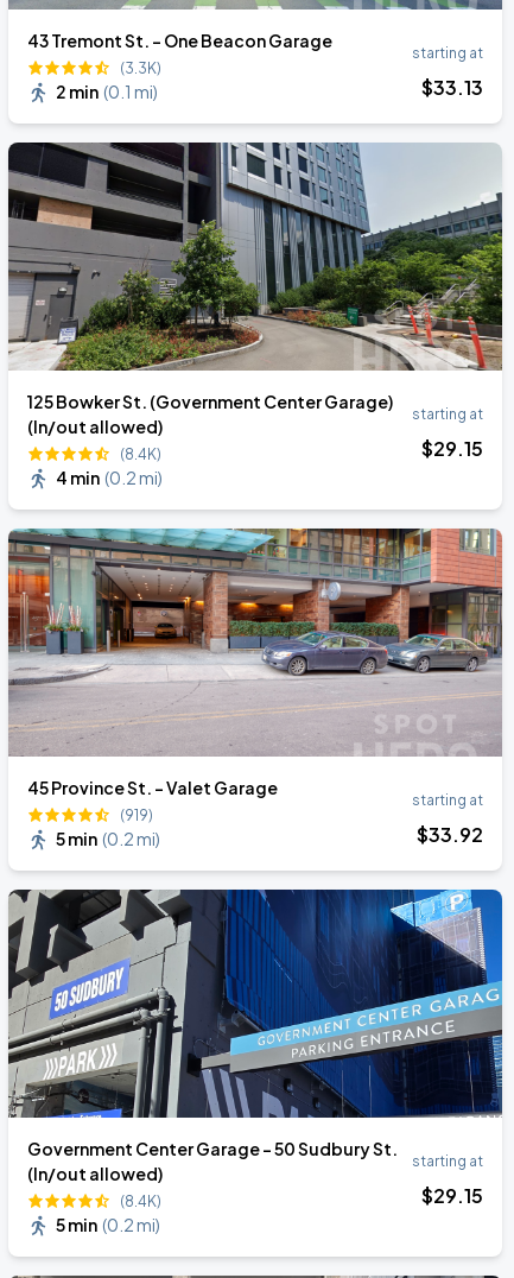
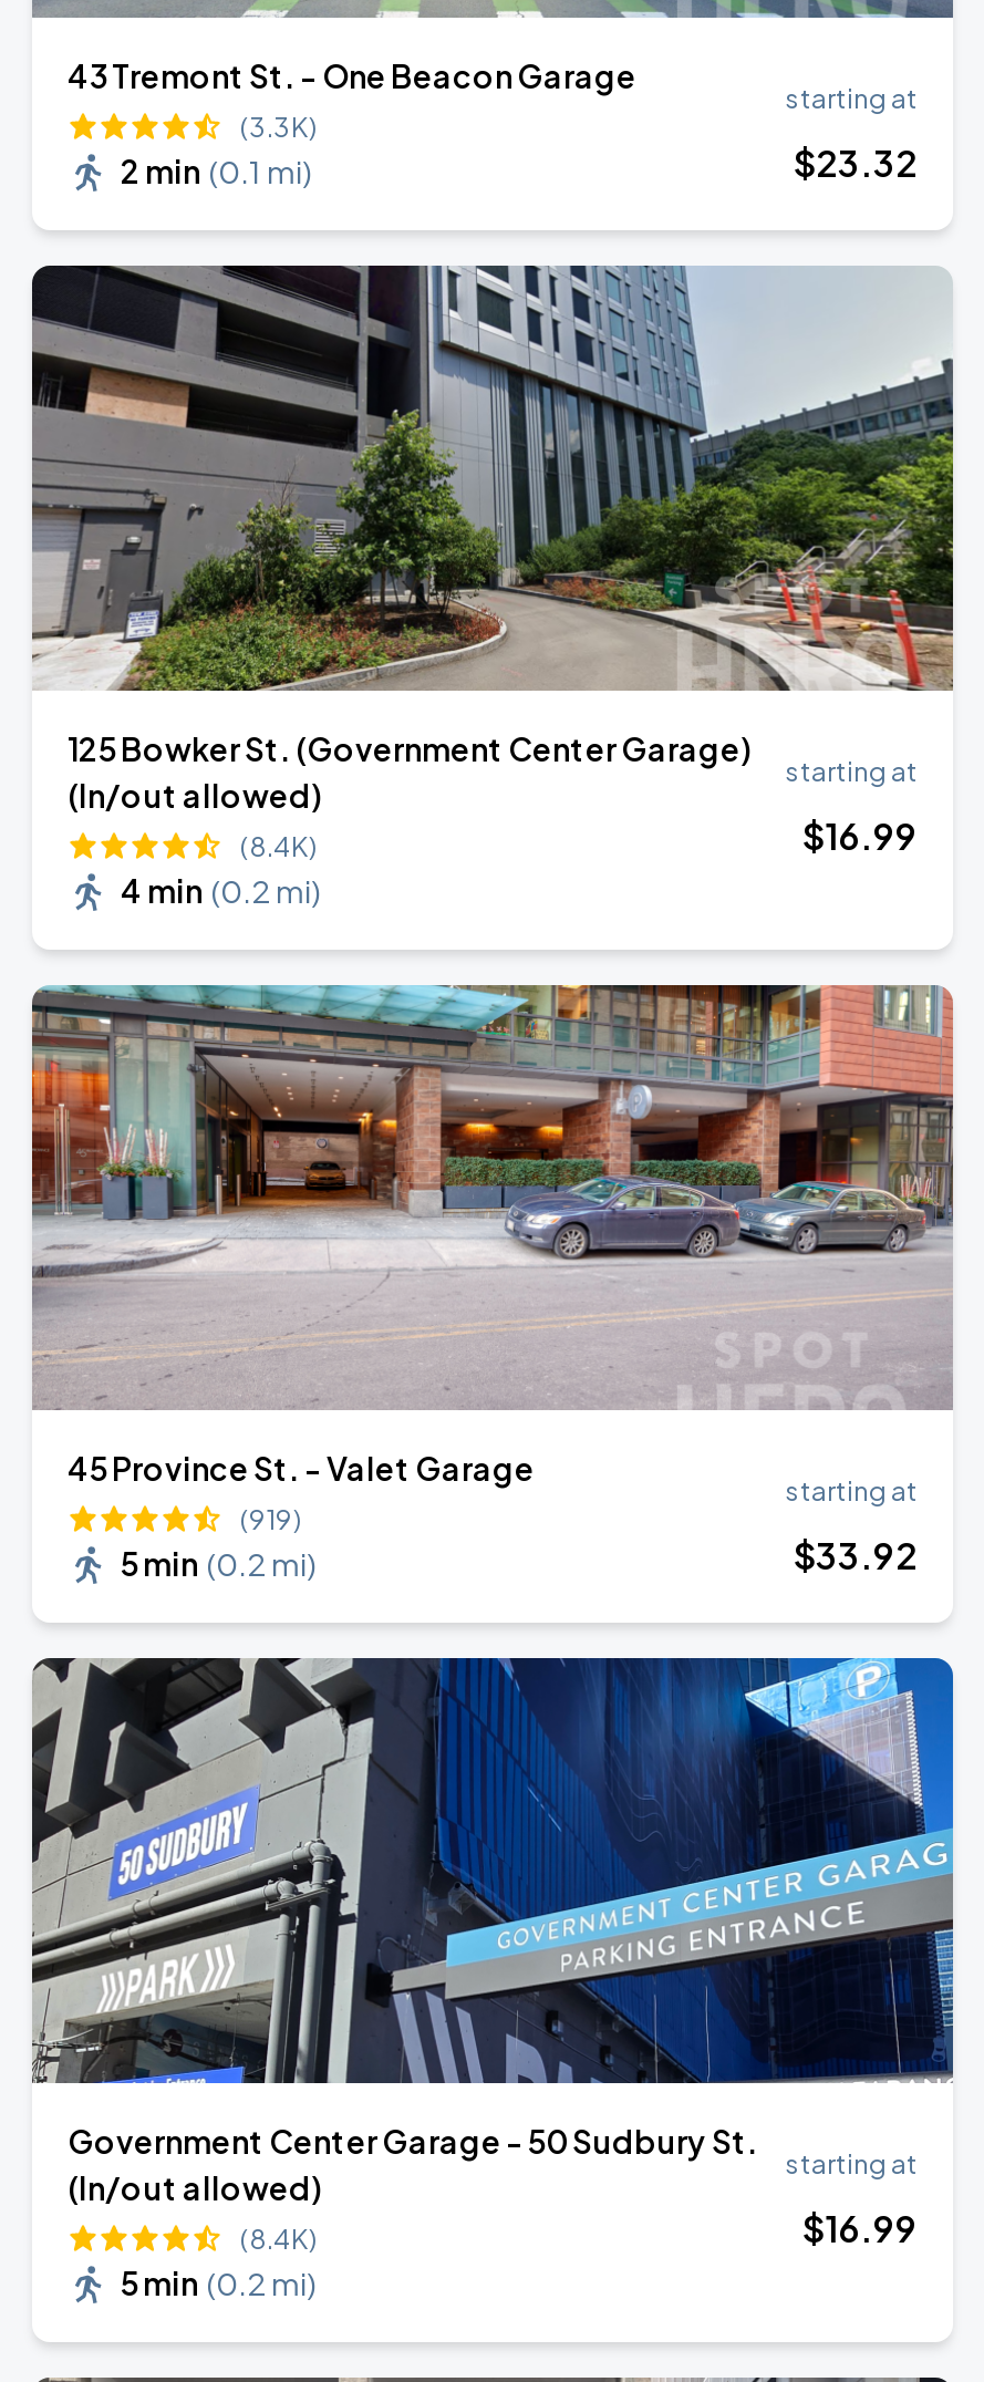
[421,75,483,100] $33.13 -> [794,139,918,186] $23.32
[421,436,483,461] $29.15 -> [802,812,918,859] $16.99
[421,1183,483,1208] $29.15 -> [802,2205,918,2251] $16.99

